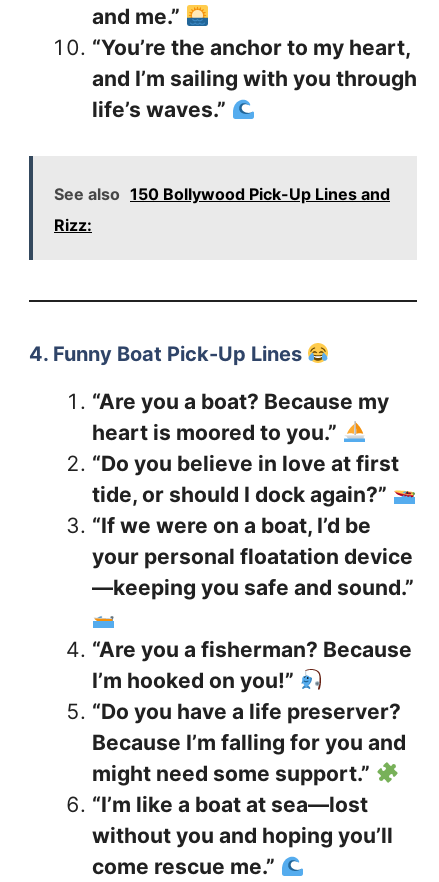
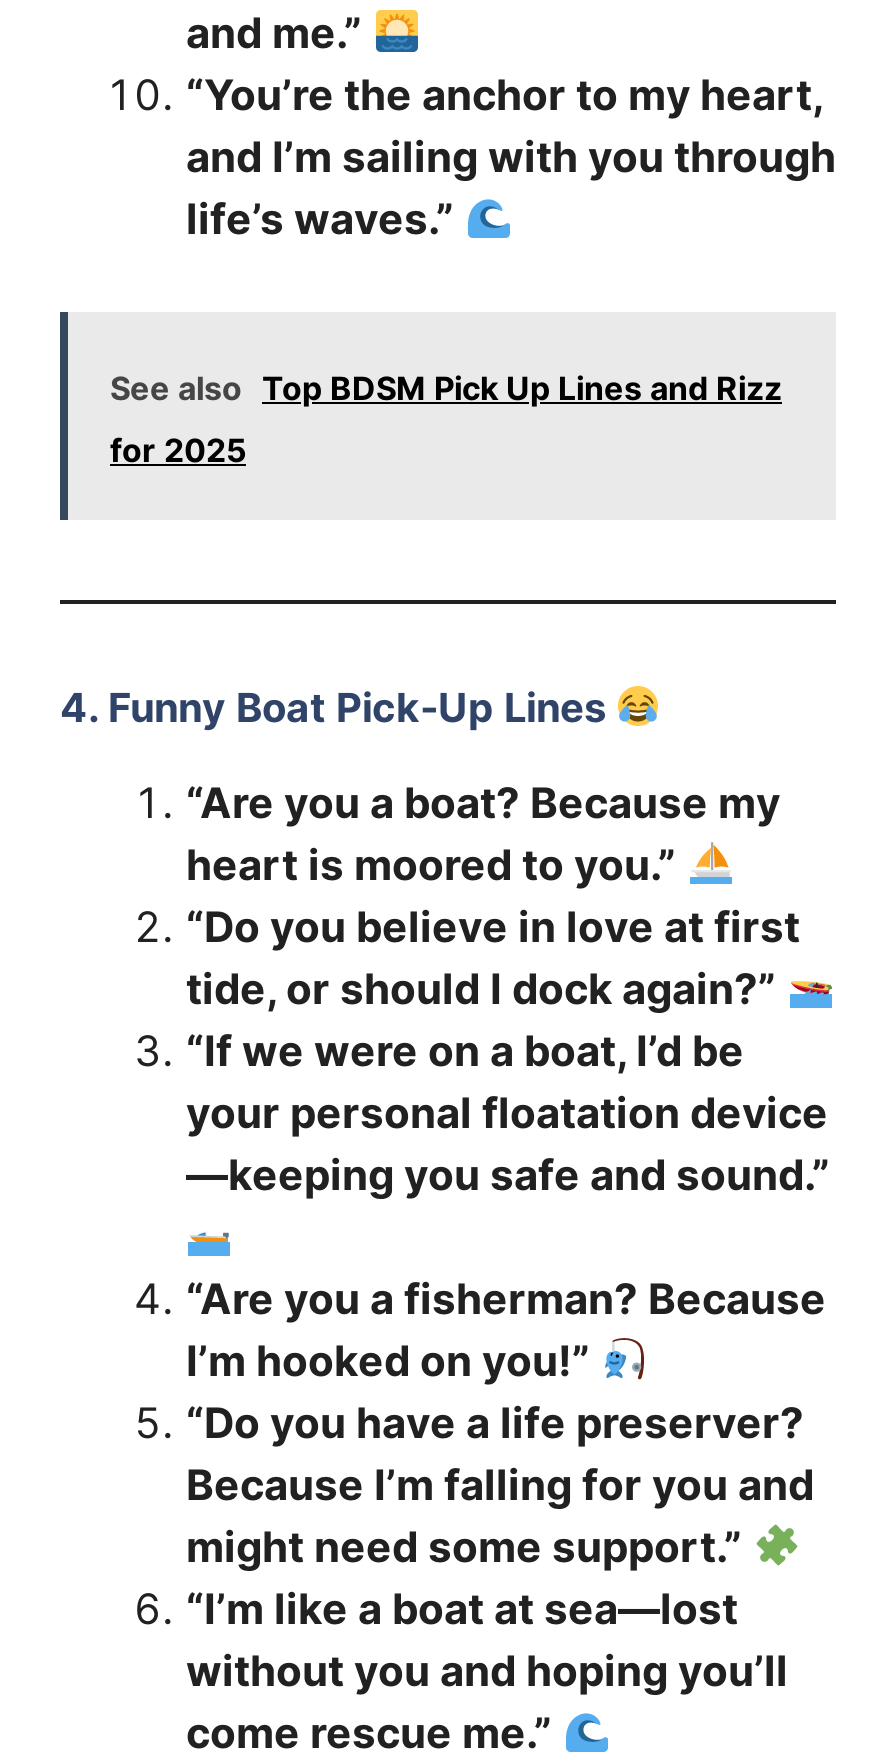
[54,184,390,204] See also 150 Bollywood Pick-Up Lines and -> [110,368,782,408] See also Top BDSM Pick Up Lines and Rizz
[54,215,92,235] Rizz: -> [110,430,246,470] for 2025

